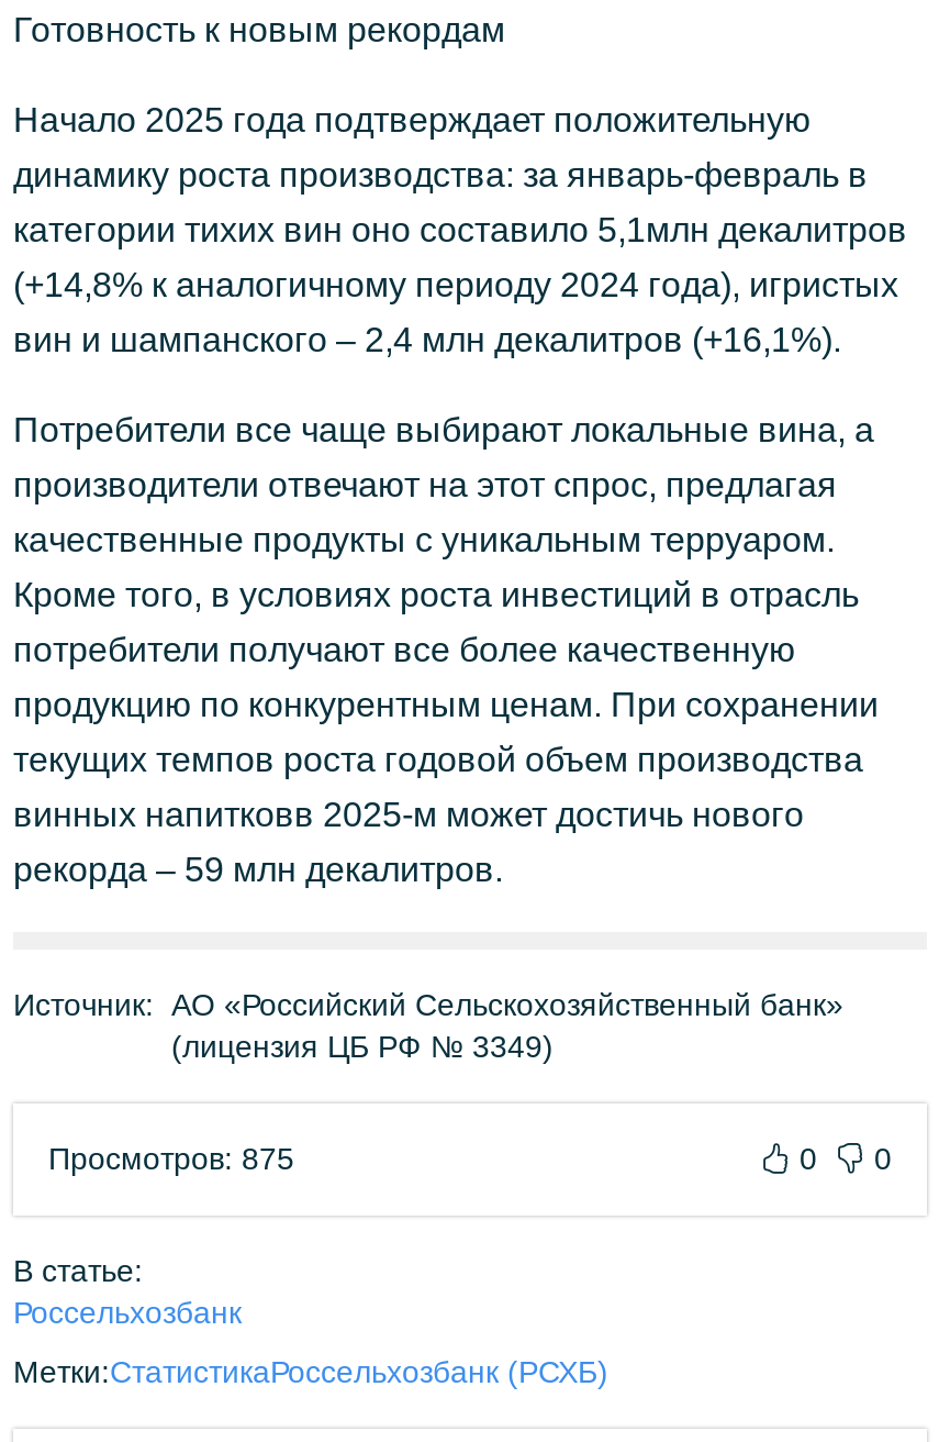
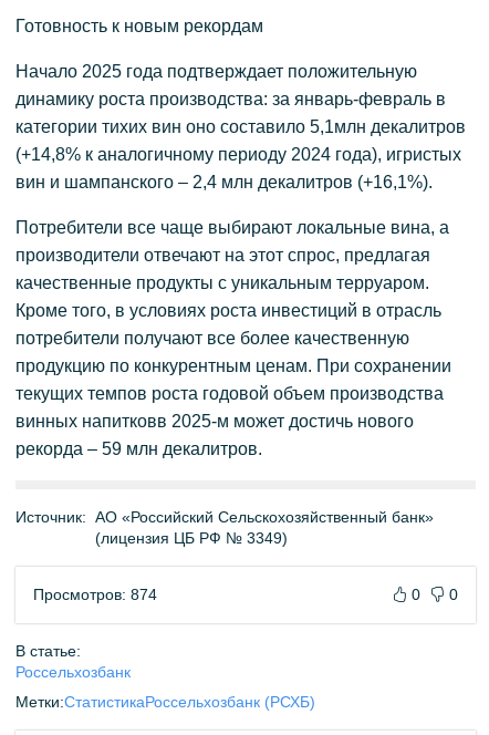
[48,1141,294,1176] Просмотров: 875 -> [33,586,157,603] Просмотров: 874

